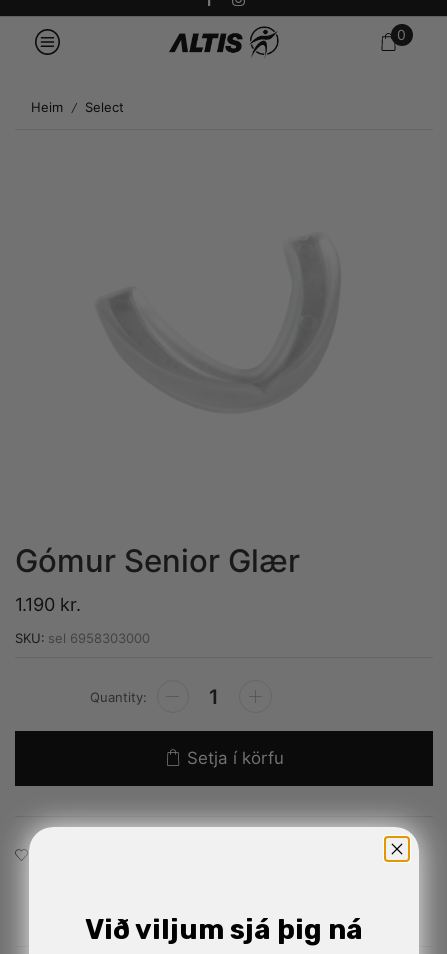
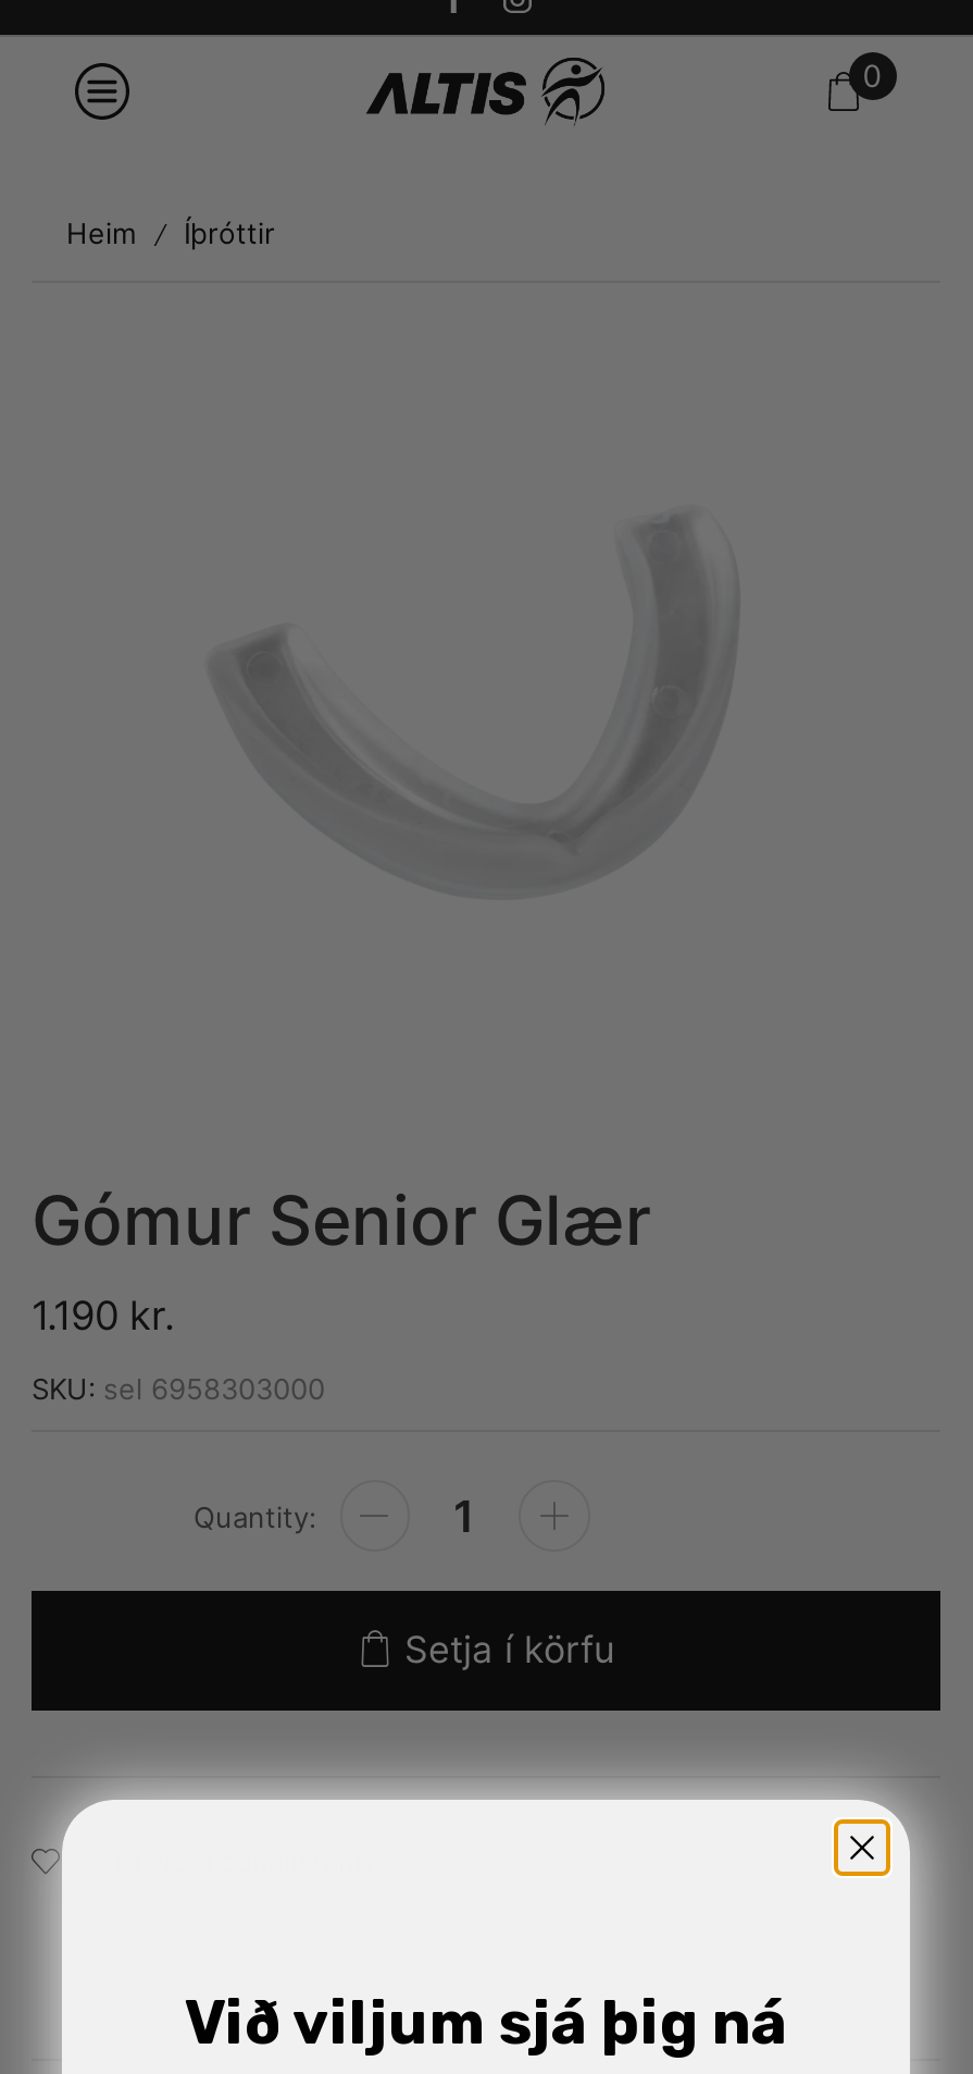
[31,99,124,116] Heim / Select -> [66,215,275,252] Heim / Íþróttir

